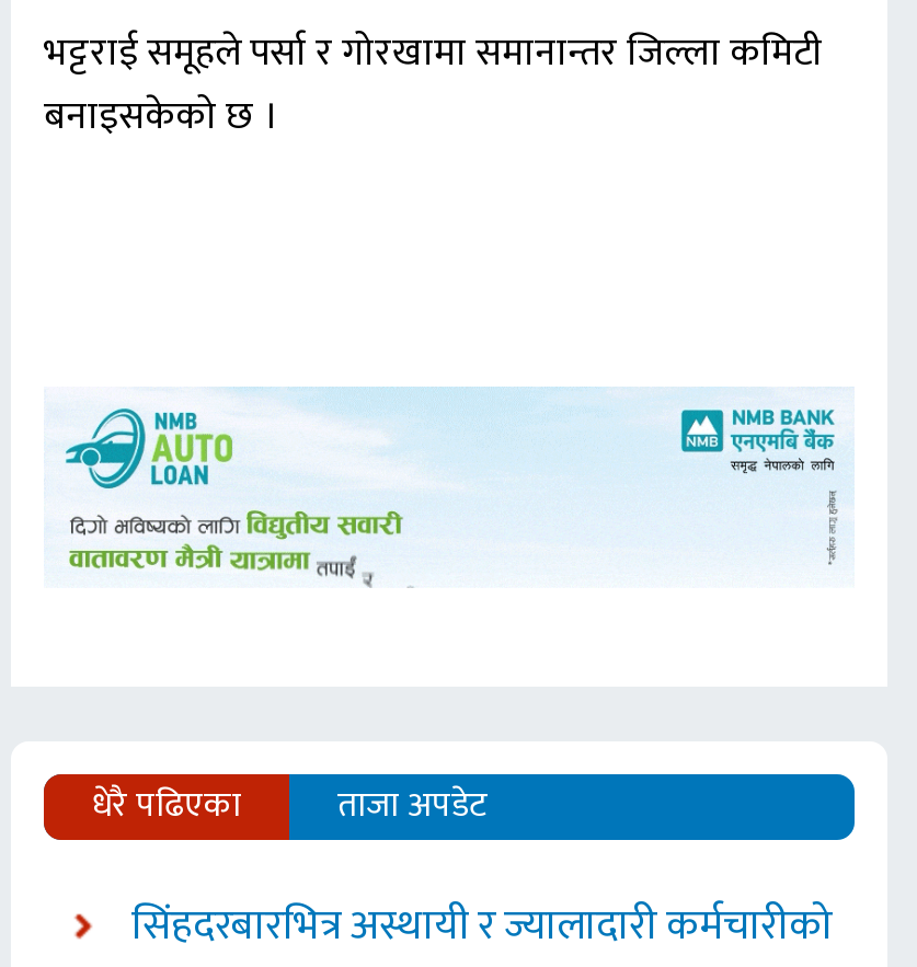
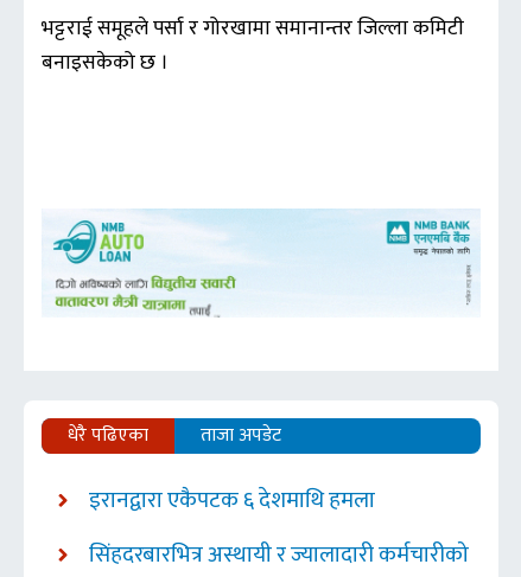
none -> [89,481,375,519] इरानद्वारा एकैपटक ६ देशमाथि हमला

